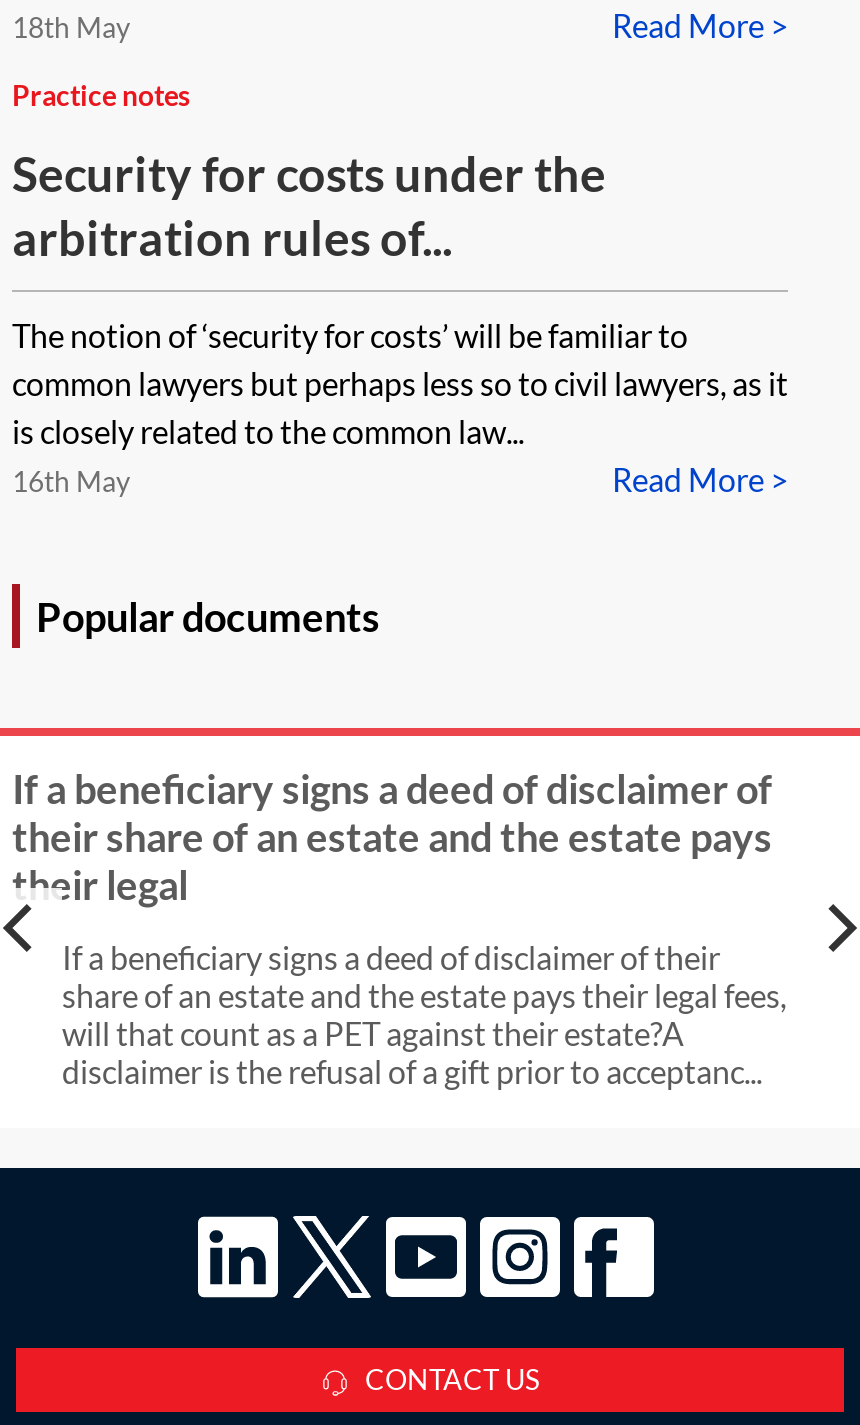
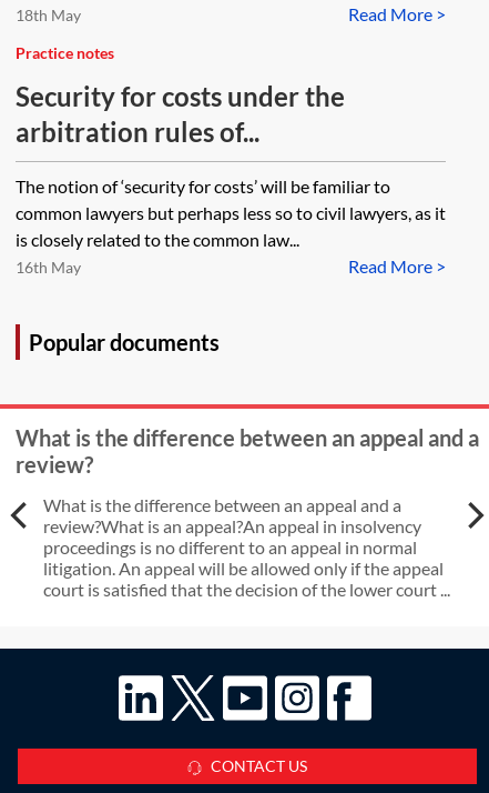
[12,764,772,908] If a beneficiary signs a deed of disclaimer of | their share of an estate and the estate pays | their legal -> [16,424,479,478] What is the difference between an appeal and a | review?
[62,938,786,1090] If a beneficiary signs a deed of disclaimer of their | share of an estate and the estate pays their legal fees, | will that count as a PET against their estate?A | disclaimer is the refusal of a gift prior to acceptanc... -> [43,494,450,600] What is the difference between an appeal and a | review?What is an appeal?An appeal in insolvency | proceedings is no different to an appeal in normal | litigation. An appeal will be allowed only if the appeal | court is satisfied that the decision of the lower court ...

